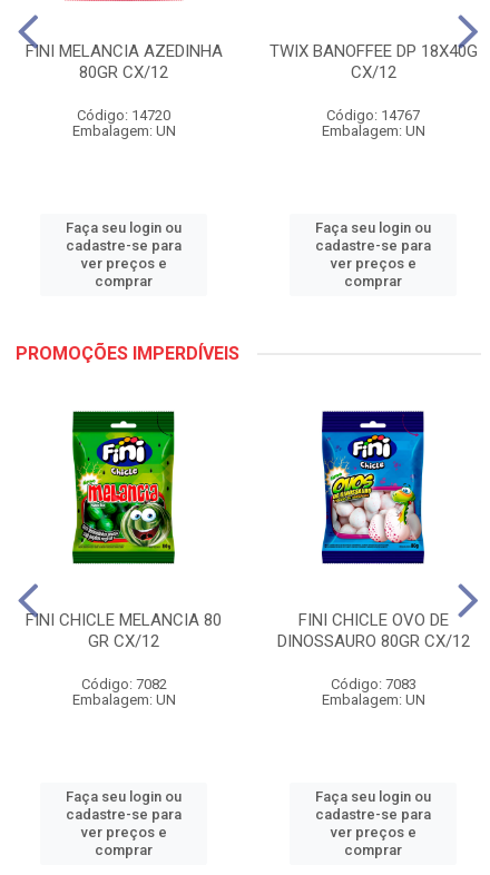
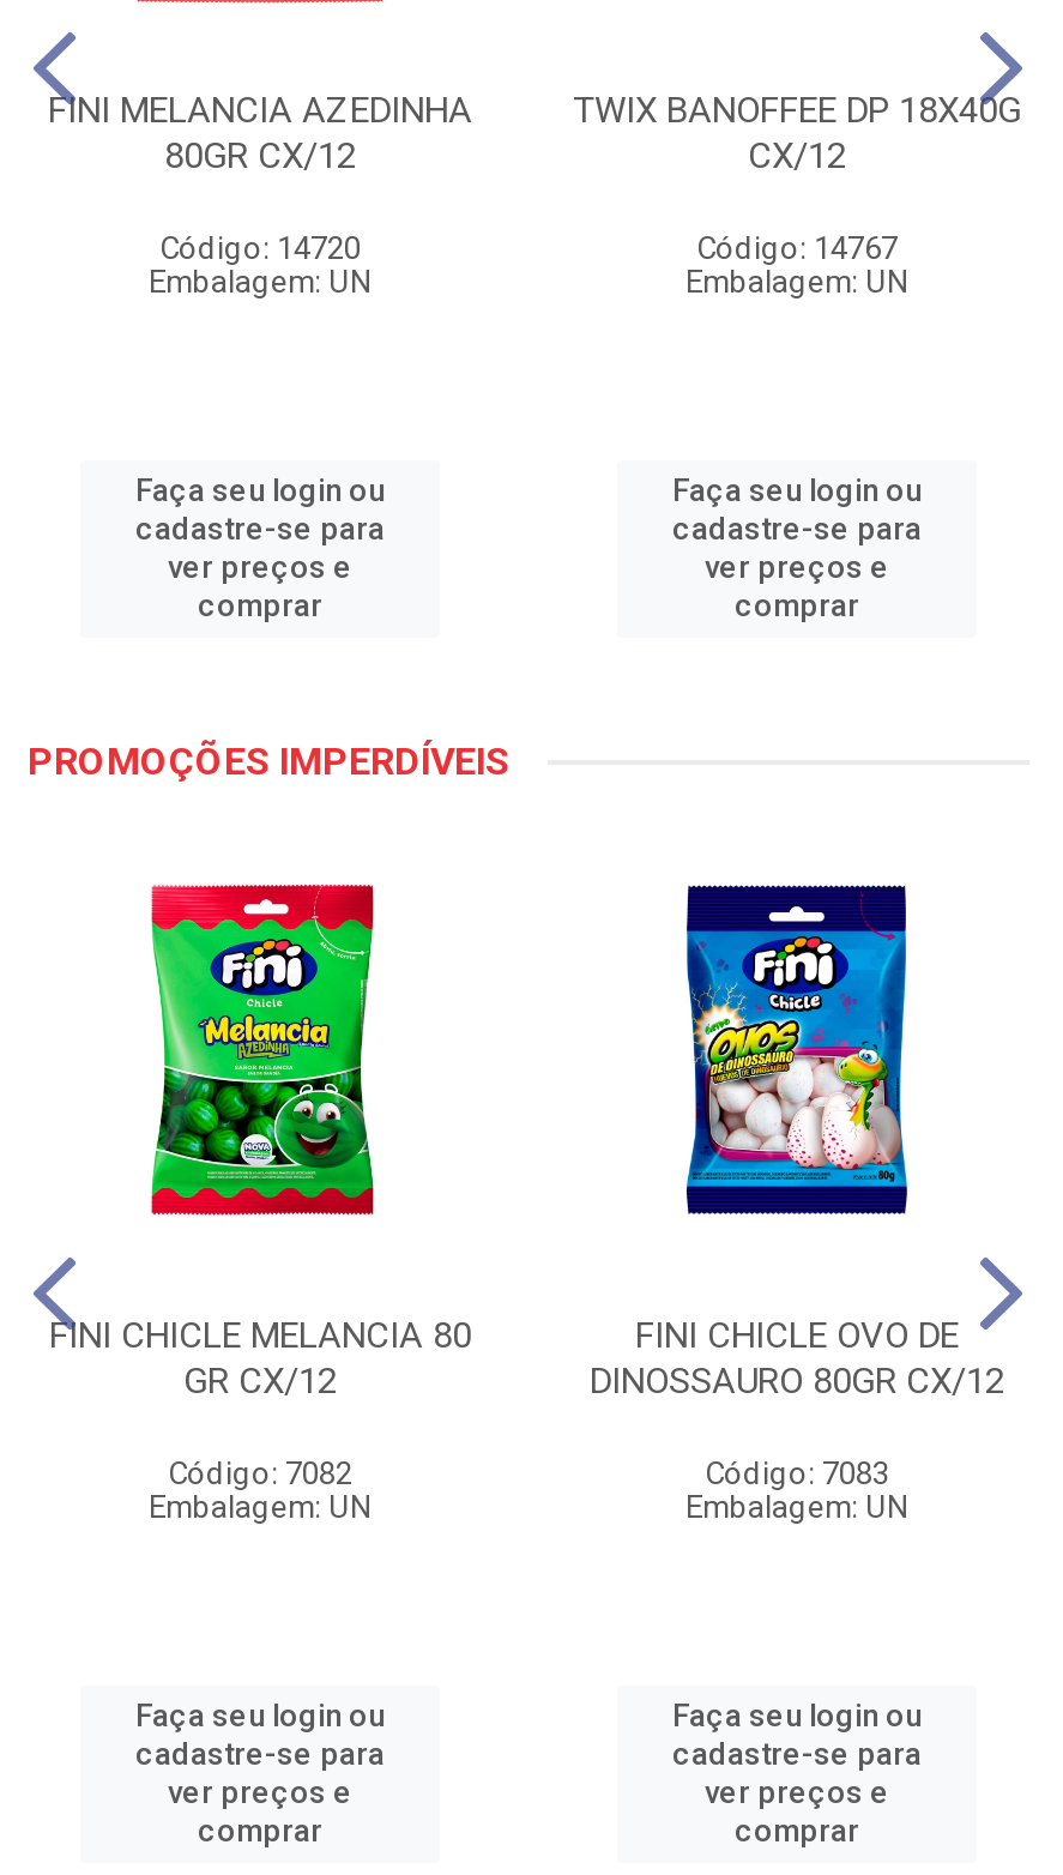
[71,410,176,564] [image] -> [150,882,375,1216] [image]

